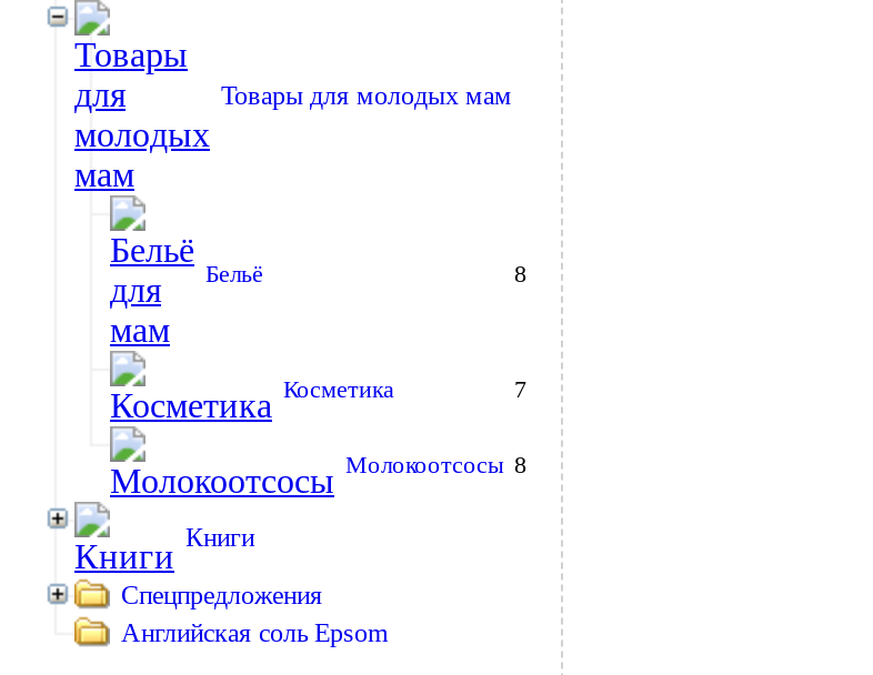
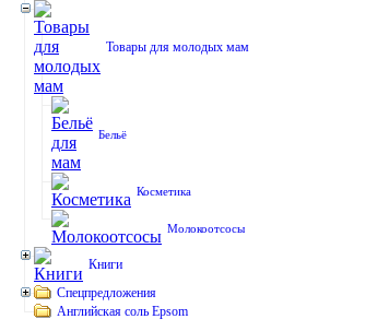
[514,260,528,286] 8 -> none
[345,375,528,477] 7 | Молокоотсосы 8 -> [167,222,245,235] Молокоотсосы

